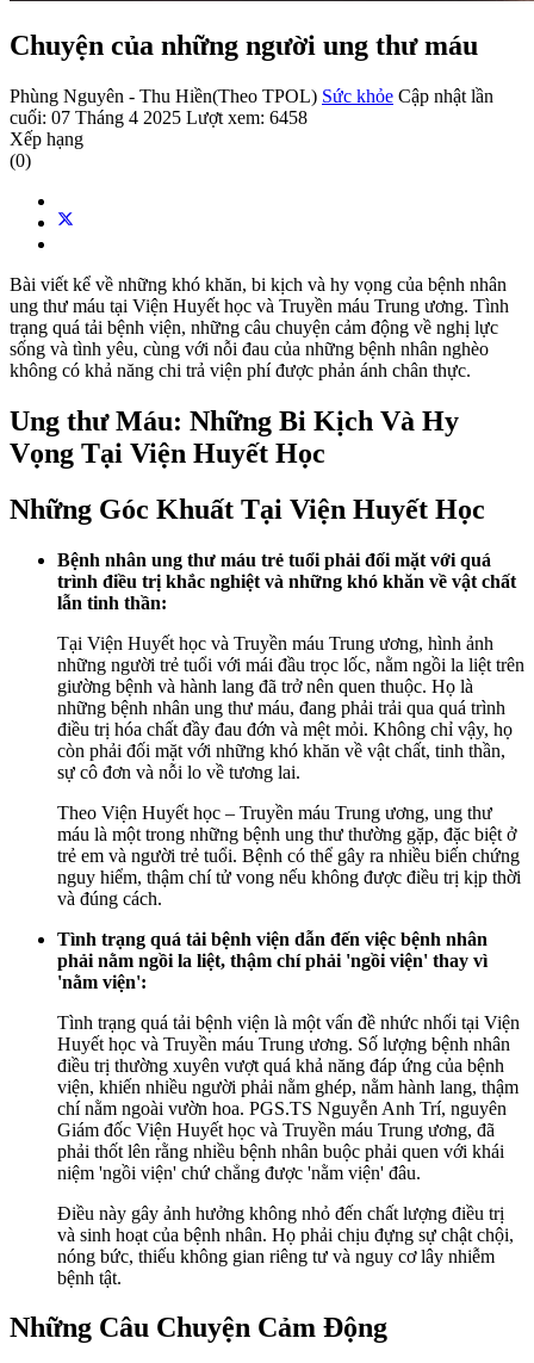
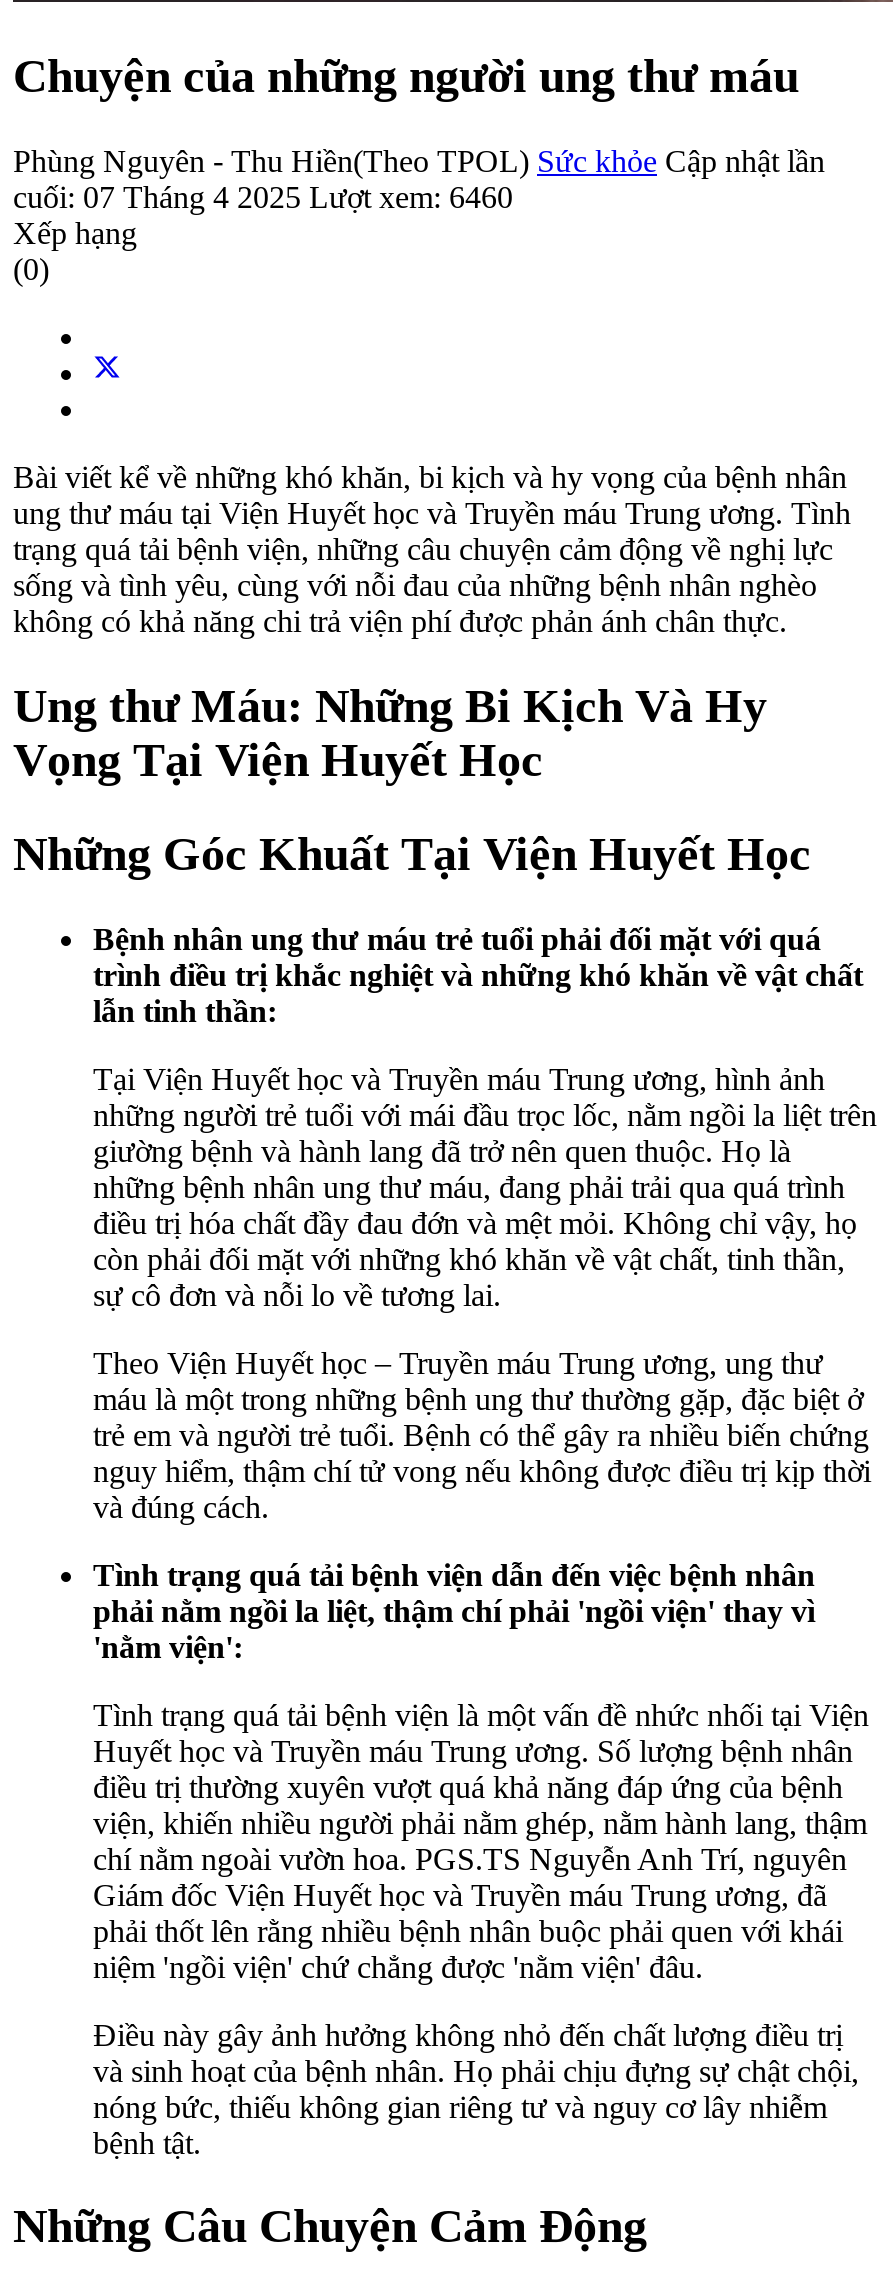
[10,107,308,127] cuối: 07 Tháng 4 2025 Lượt xem: 6458 -> [13,180,513,214] cuối: 07 Tháng 4 2025 Lượt xem: 6460

